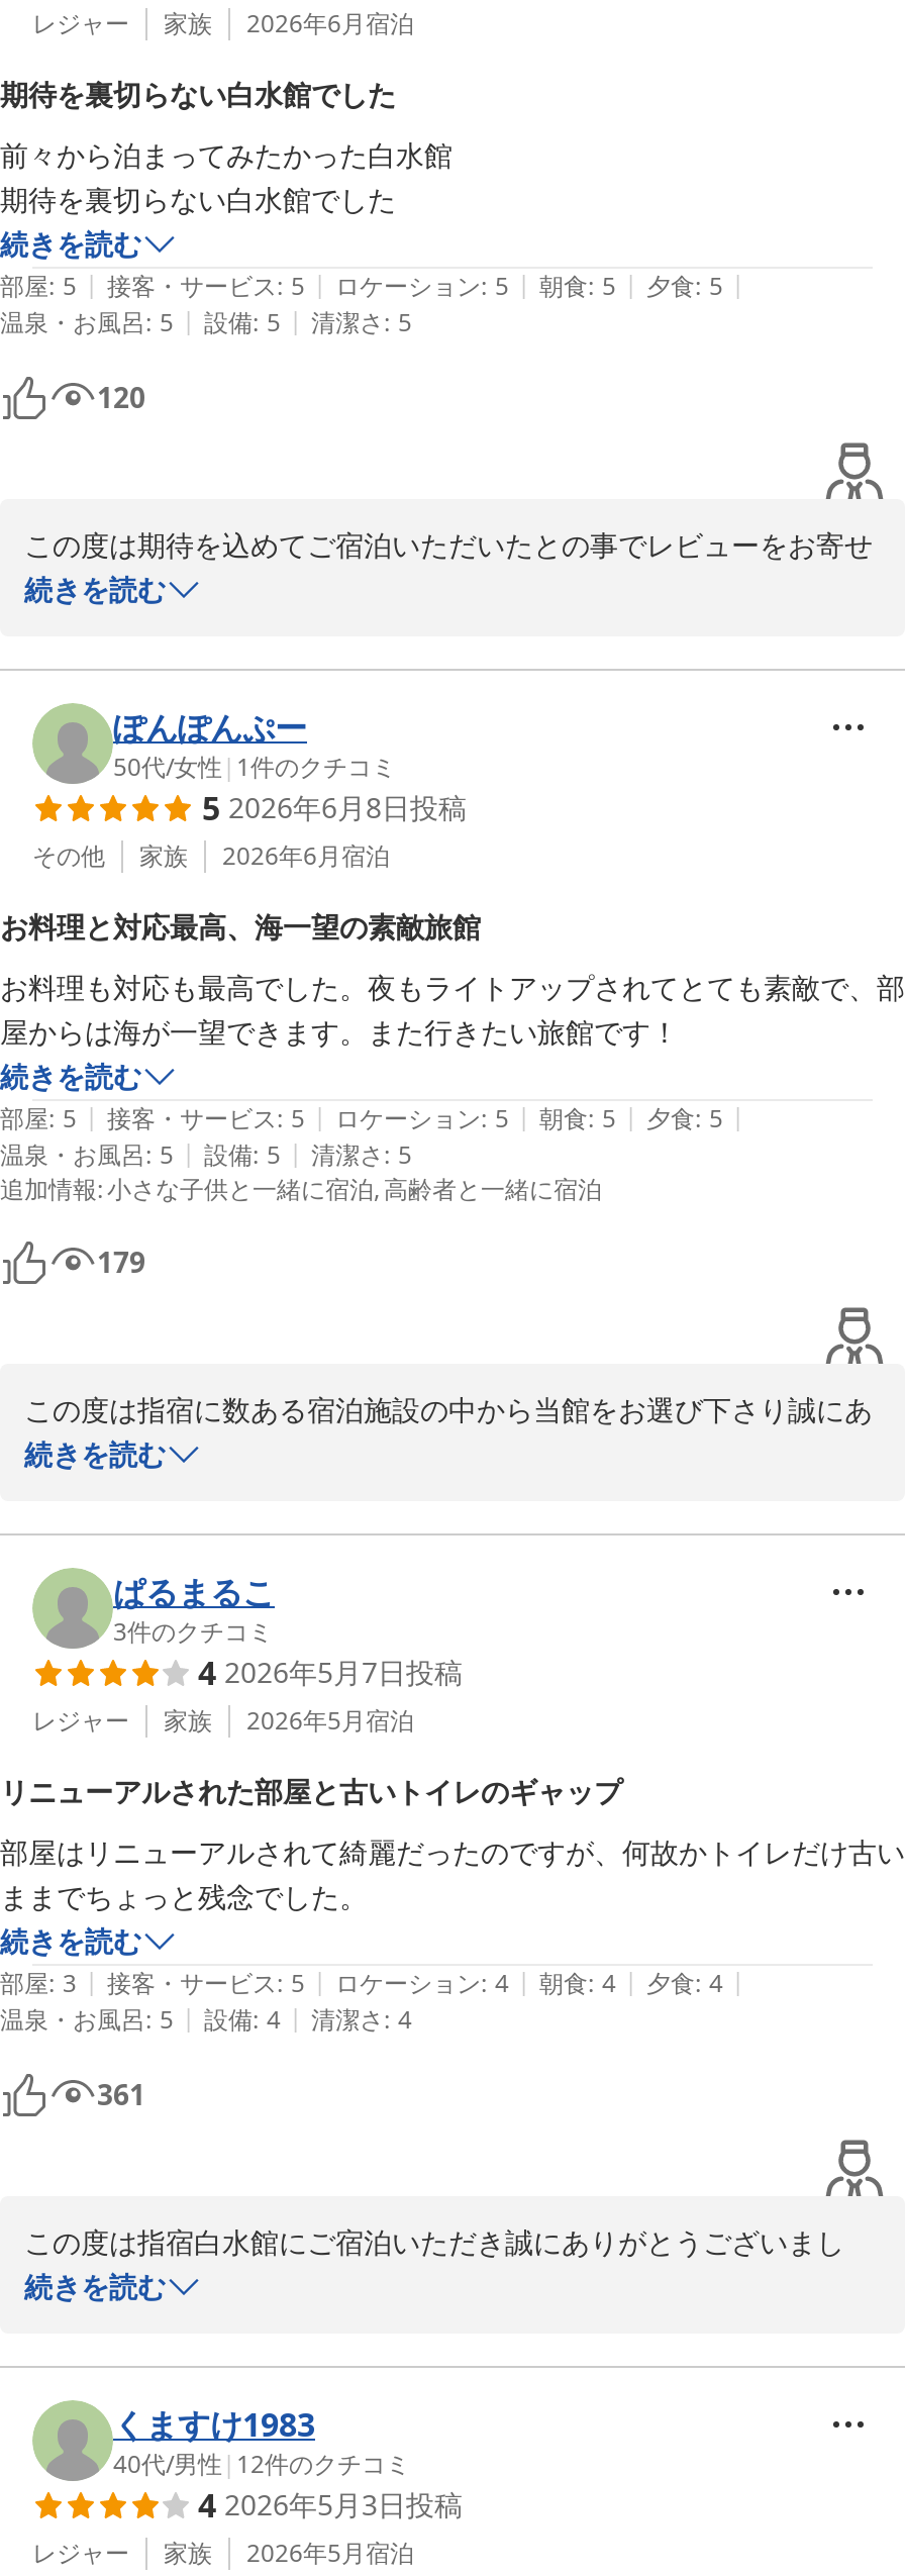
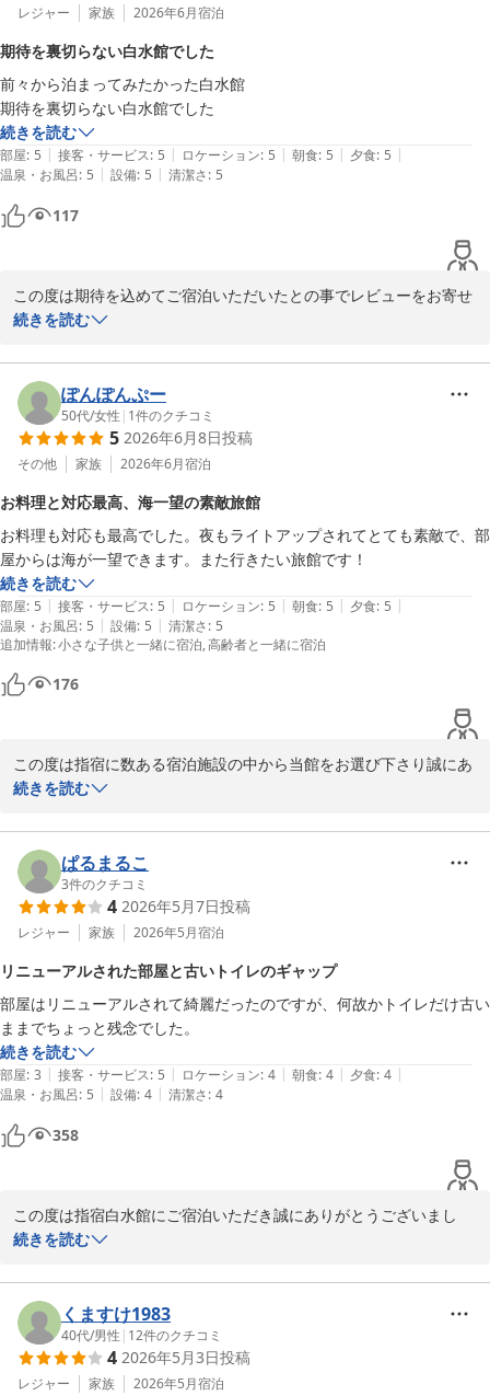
[97,378,145,416] 120 -> [52,205,79,226] 117
[97,1243,145,1281] 179 -> [52,673,79,694] 176
[97,2075,145,2113] 361 -> [52,1124,79,1145] 358

